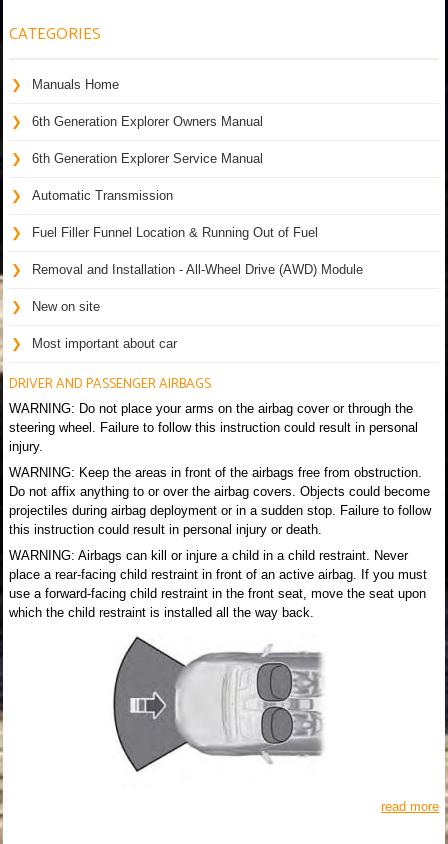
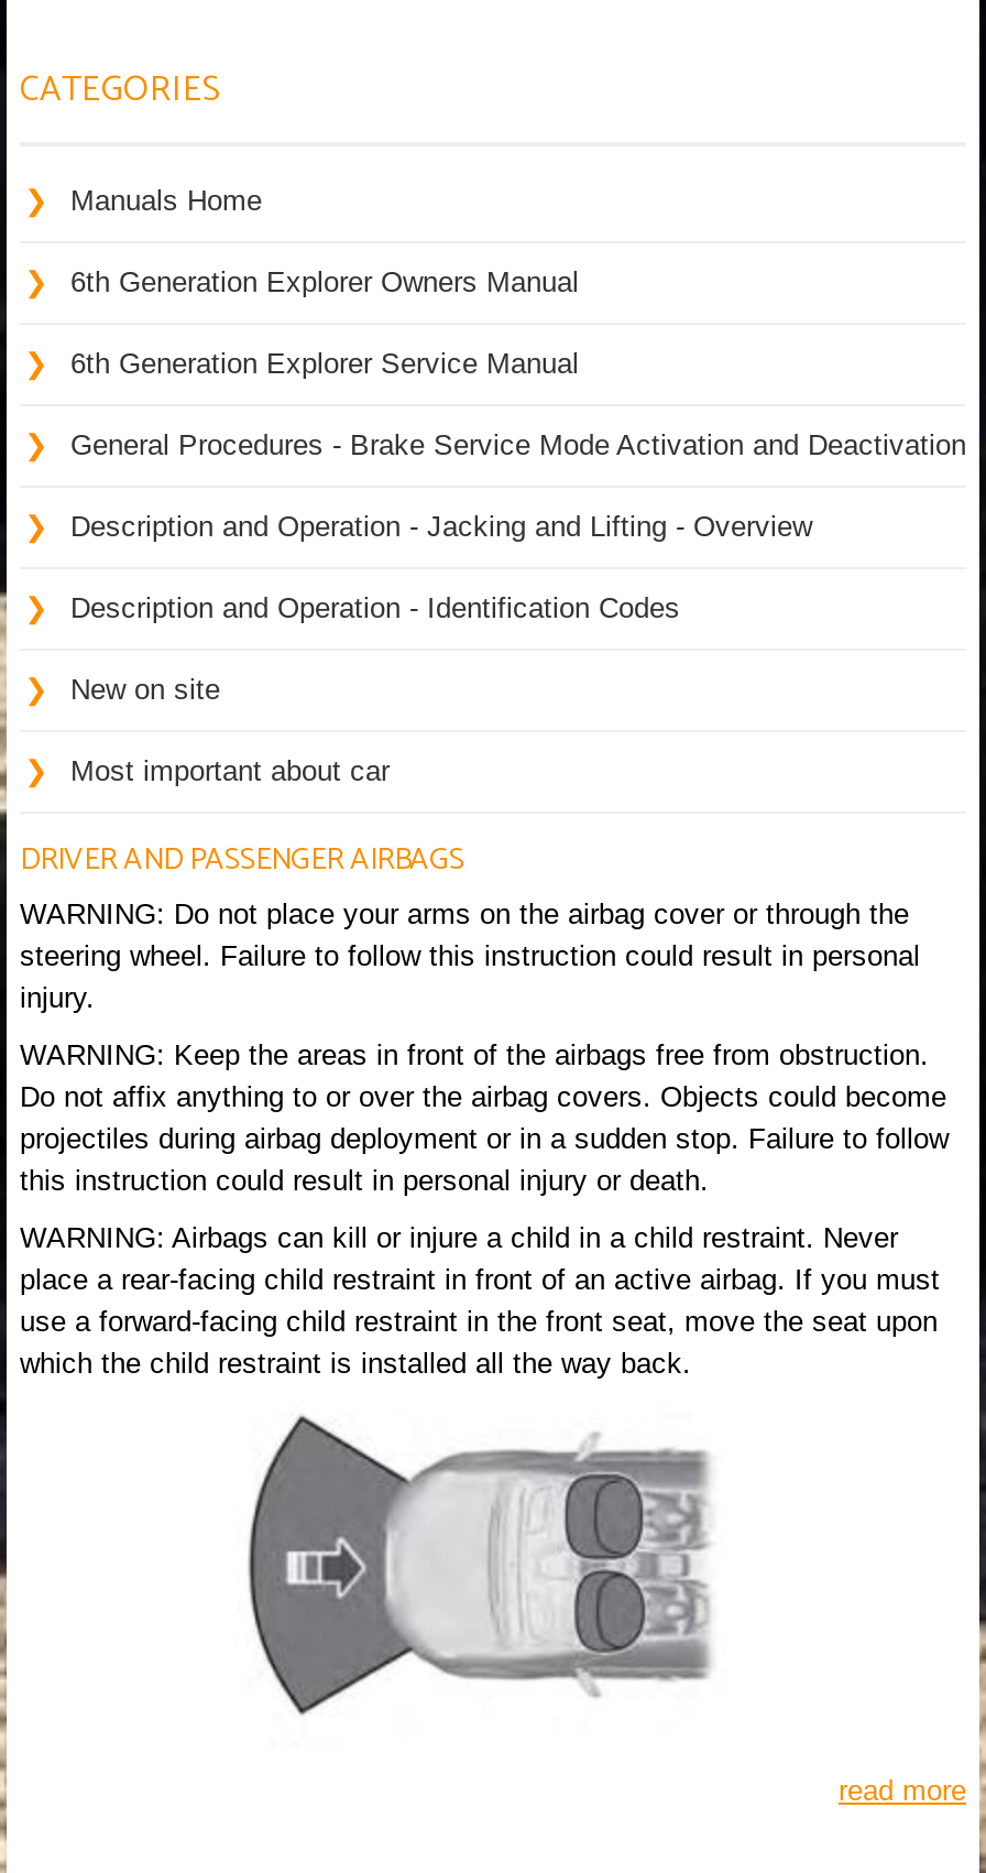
[32,188,173,203] Automatic Transmission -> [70,428,966,461] General Procedures - Brake Service Mode Activation and Deactivation
[32,225,318,240] Fuel Filler Funnel Location & Running Out of Fuel -> [70,510,812,543] Description and Operation - Jacking and Lifting - Overview
[32,262,363,277] Removal and Installation - All-Wheel Drive (AWD) Module -> [70,591,680,624] Description and Operation - Identification Codes

